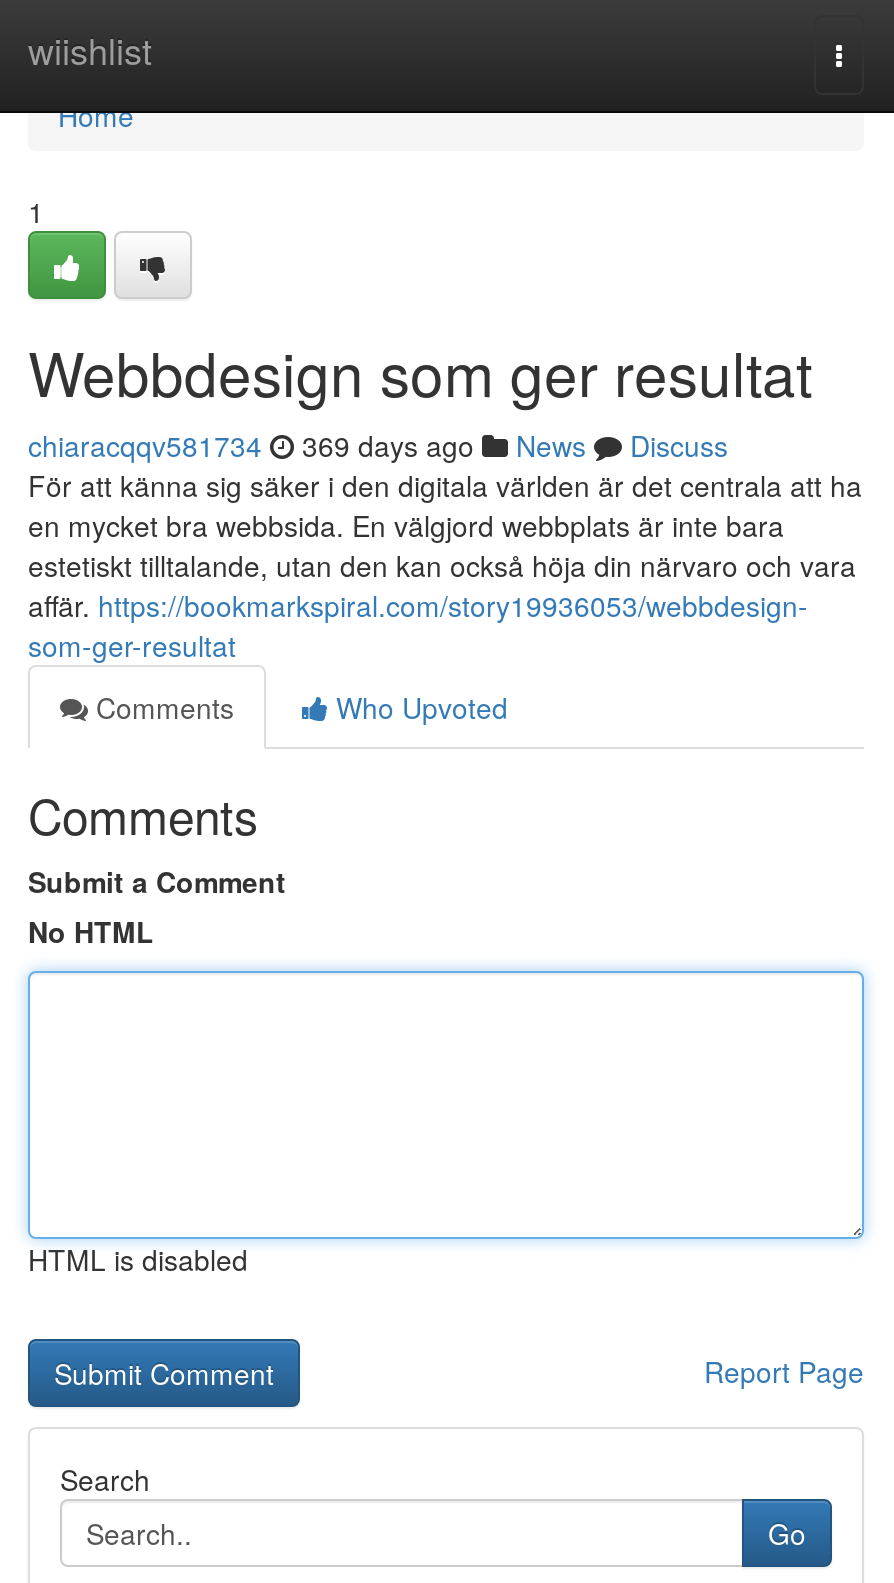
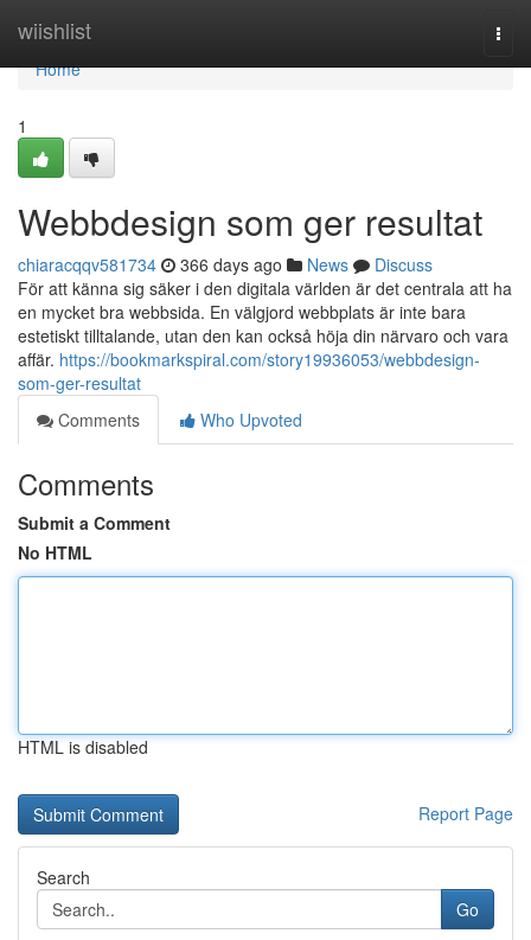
[28,425,728,465] chiaracqqv581734 369 days ago News Discuss -> [18,252,433,276] chiaracqqv581734 366 days ago News Discuss

